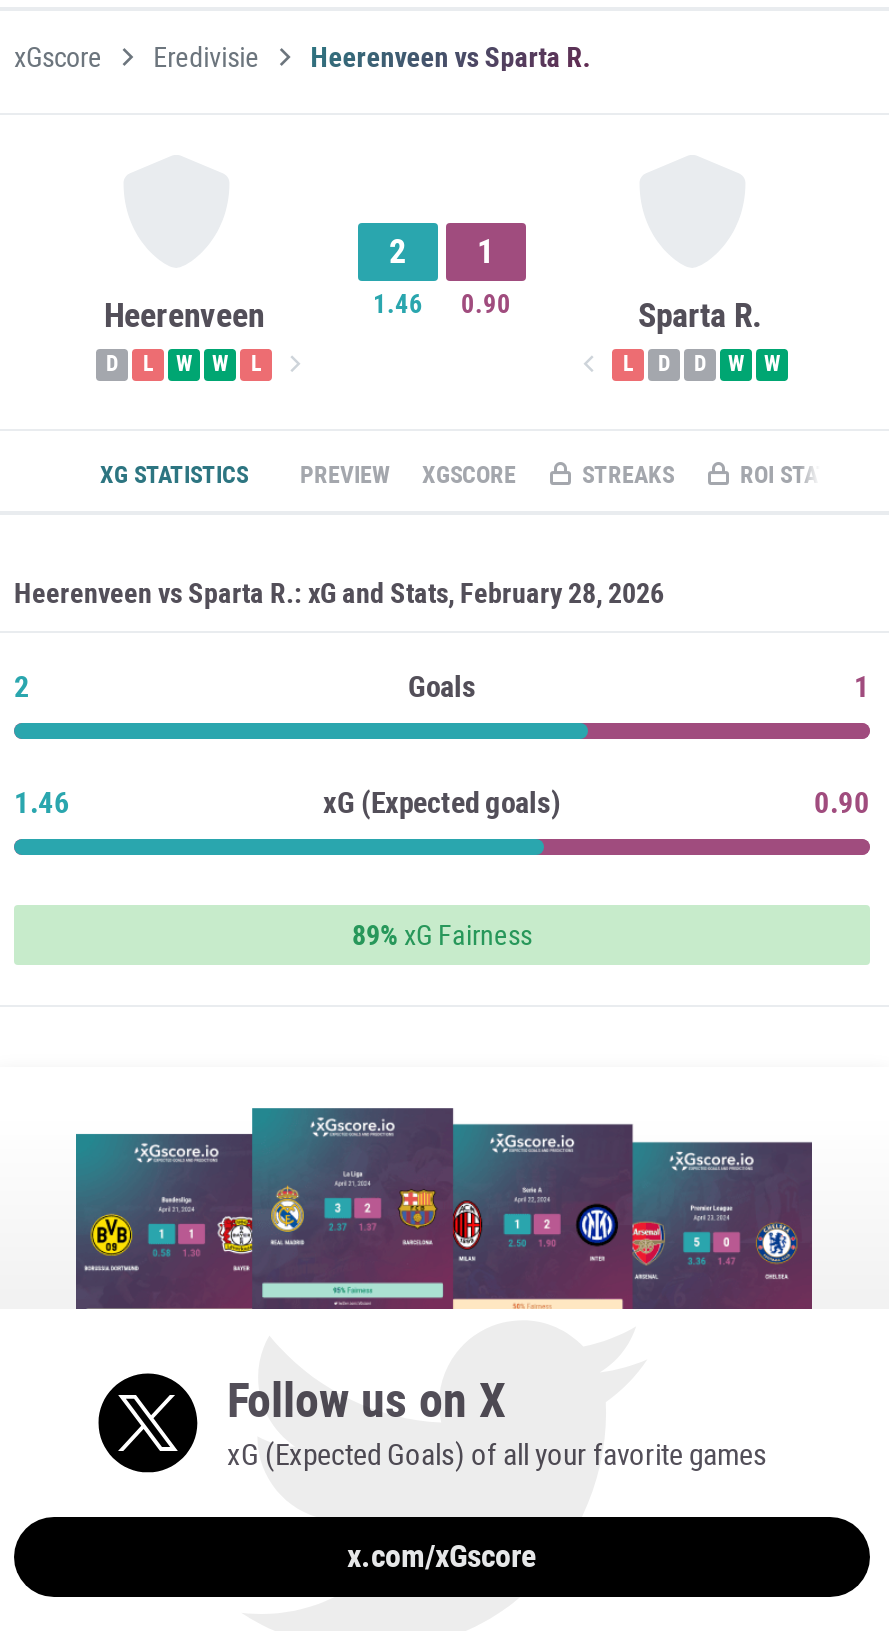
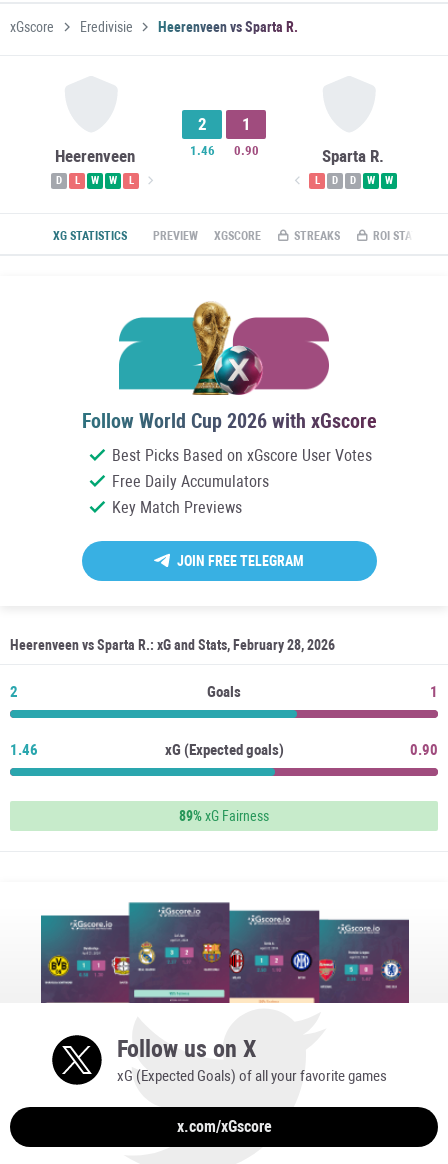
none -> [81,301,376,569] [image] | Follow World Cup 2026 with xGscore | Best Picks Based on xGscore User Votes | Free Daily Accumulators | Key Match Previews | JOIN FREE TELEGRAM

